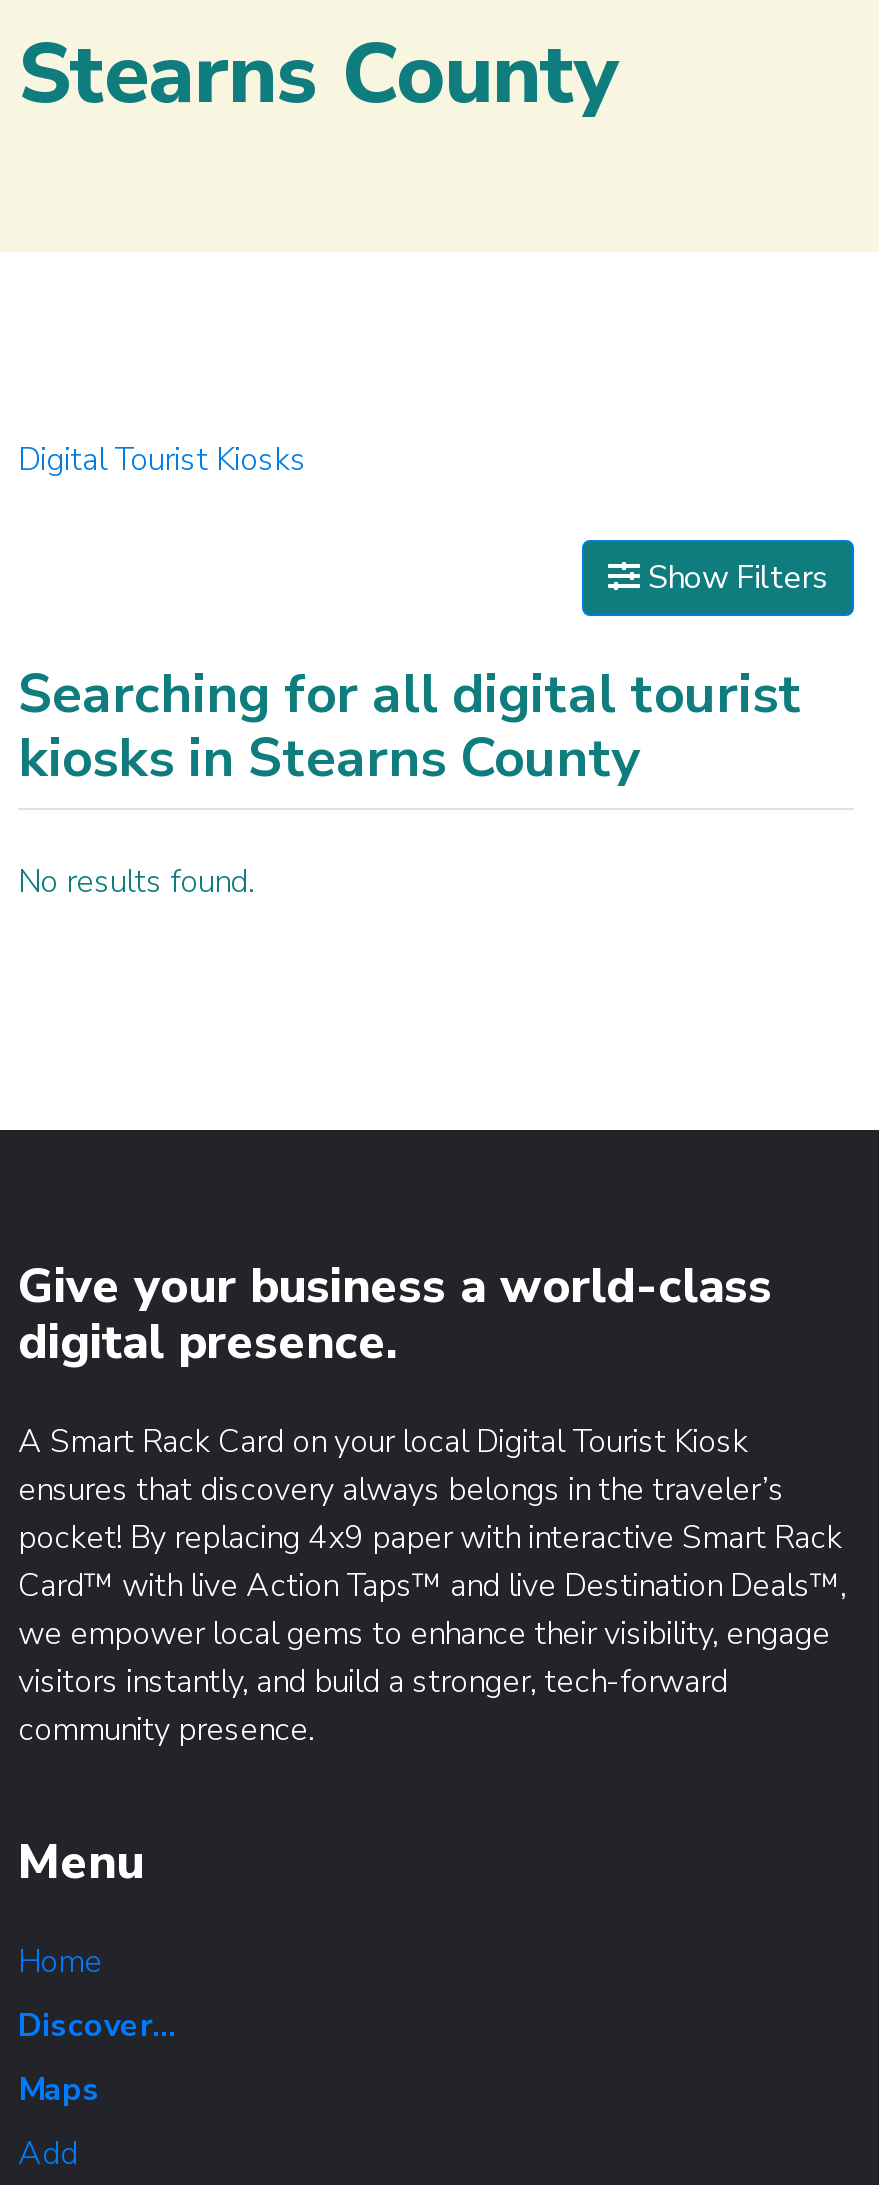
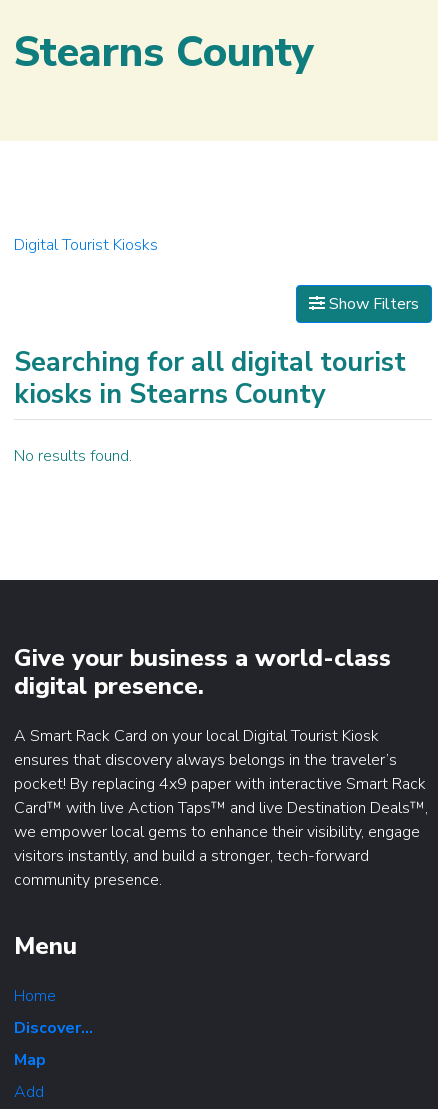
[18,2068,100,2112] Maps -> [14,1049,46,1071] Map

